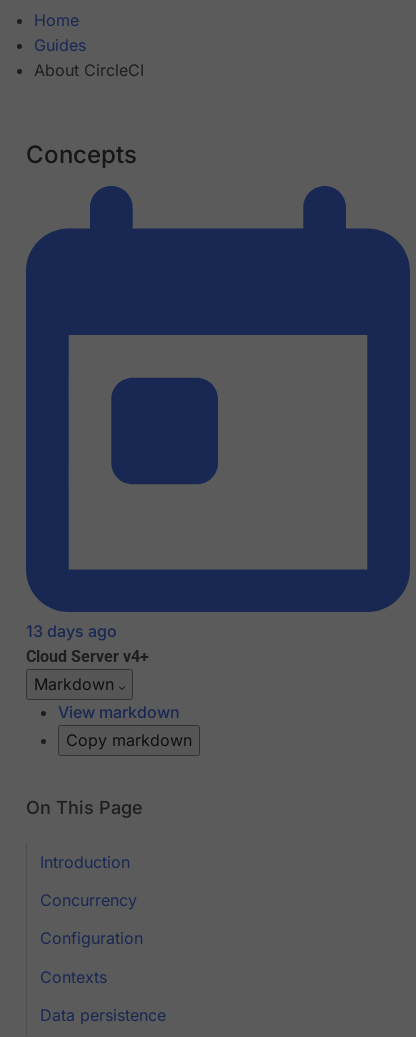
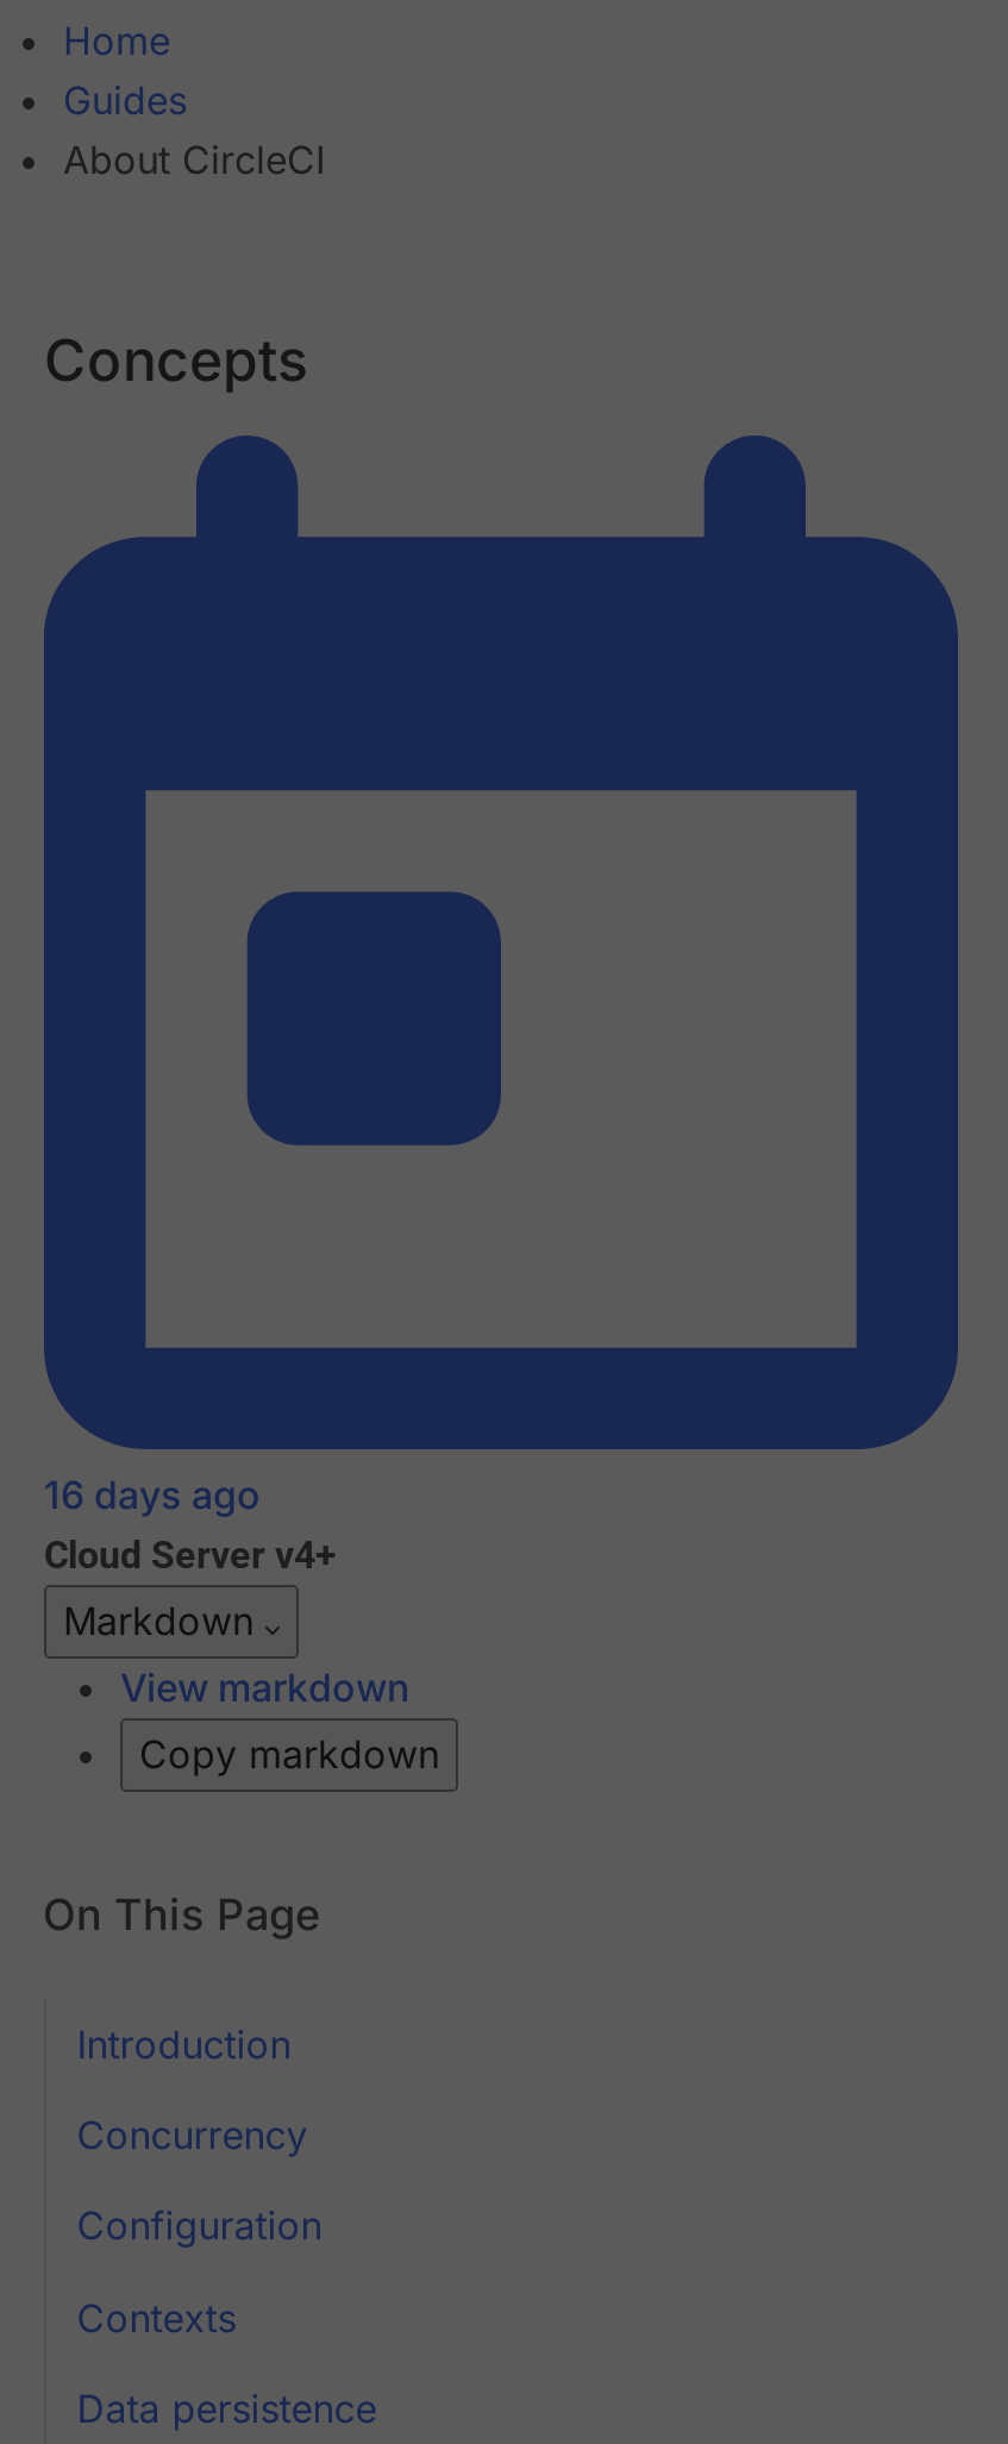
[26,621,117,641] 13 days ago -> [44,1472,261,1519] 16 days ago

